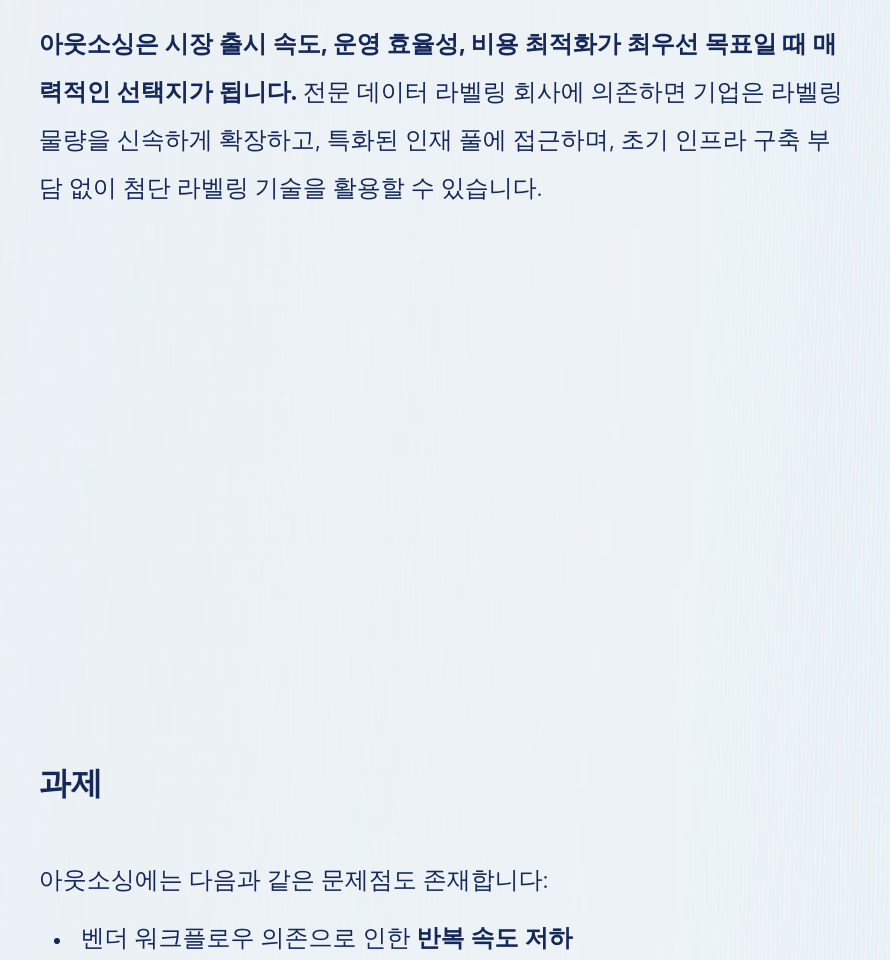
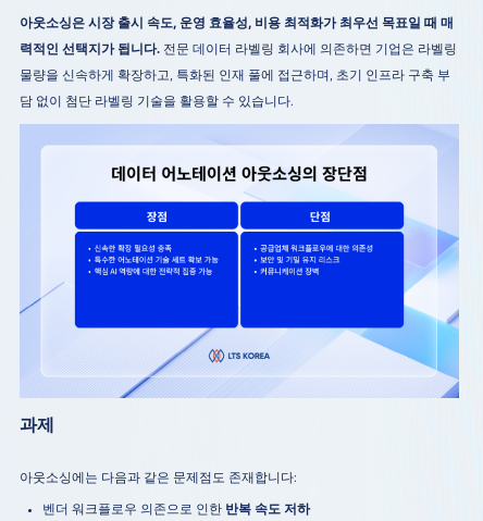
none -> [18,124,460,399] [image]

